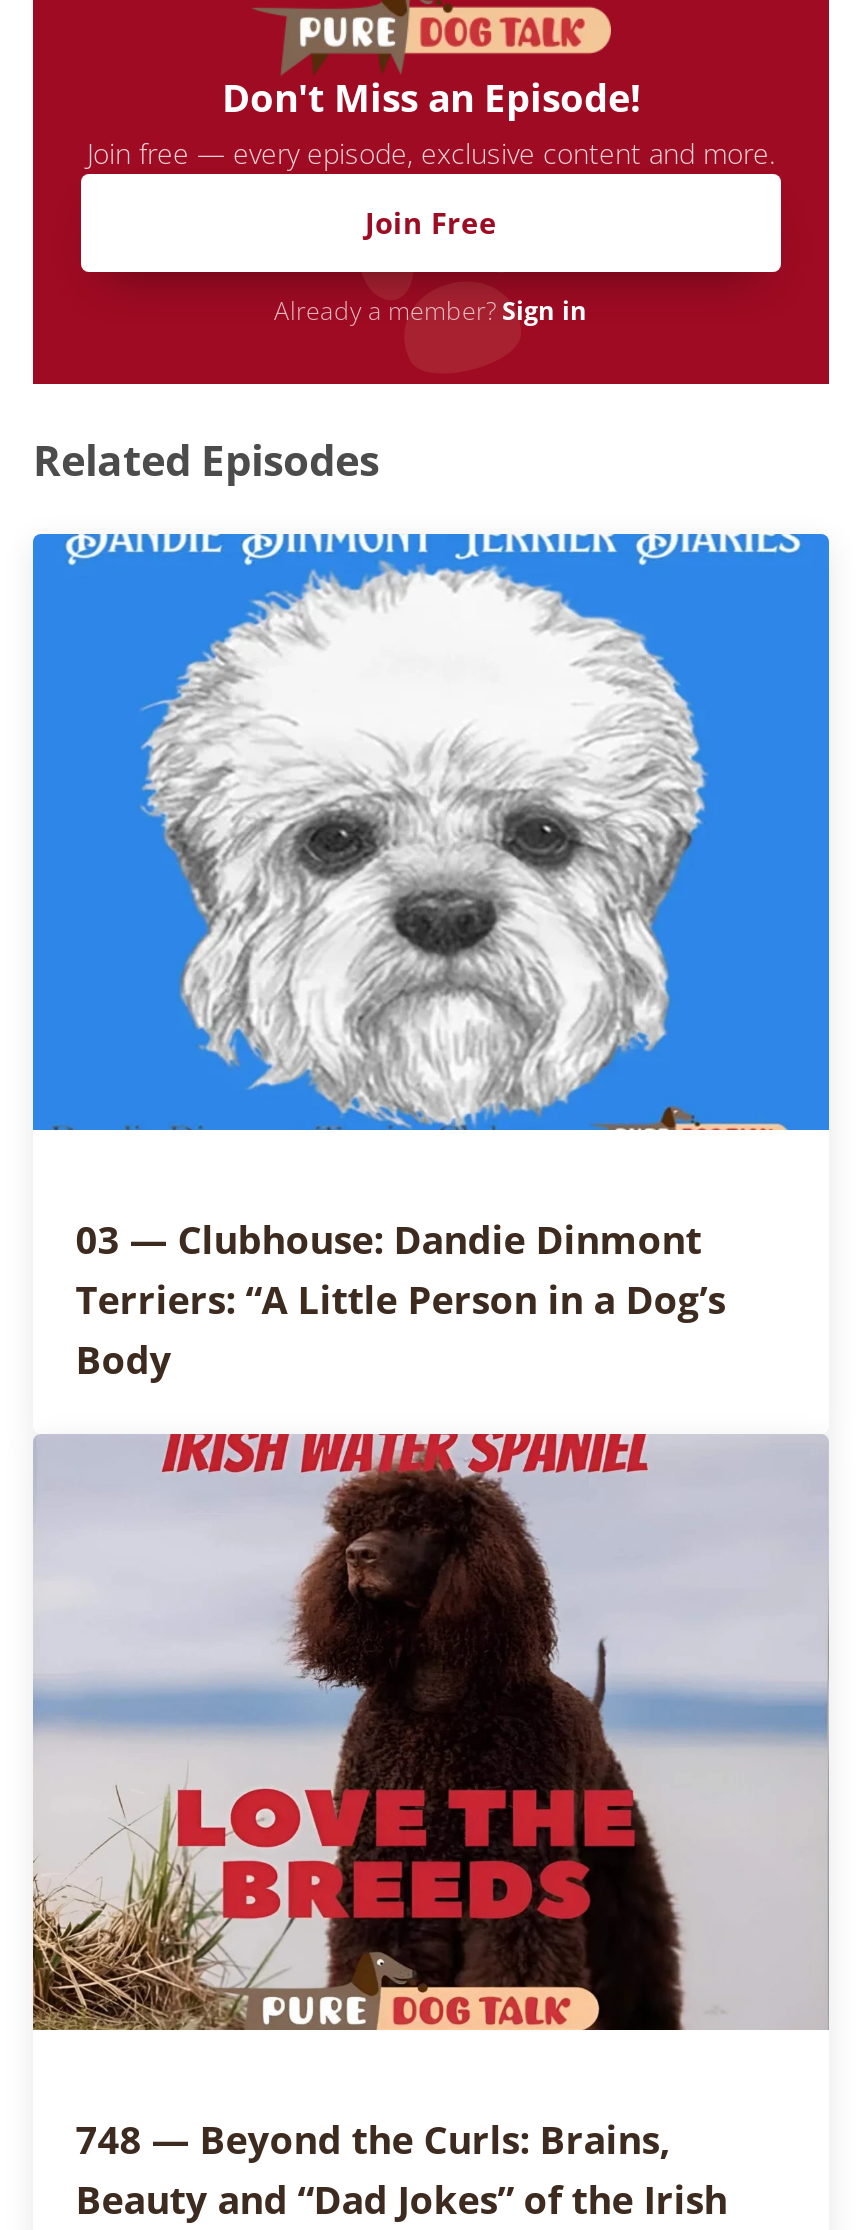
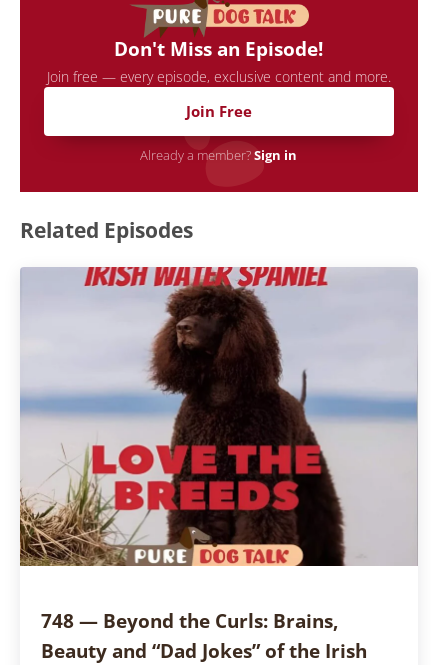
[31,532,831,1132] [image] -> none
[76,1215,726,1385] 03 — Clubhouse: Dandie Dinmont | Terriers: “A Little Person in a Dog’s | Body -> none

